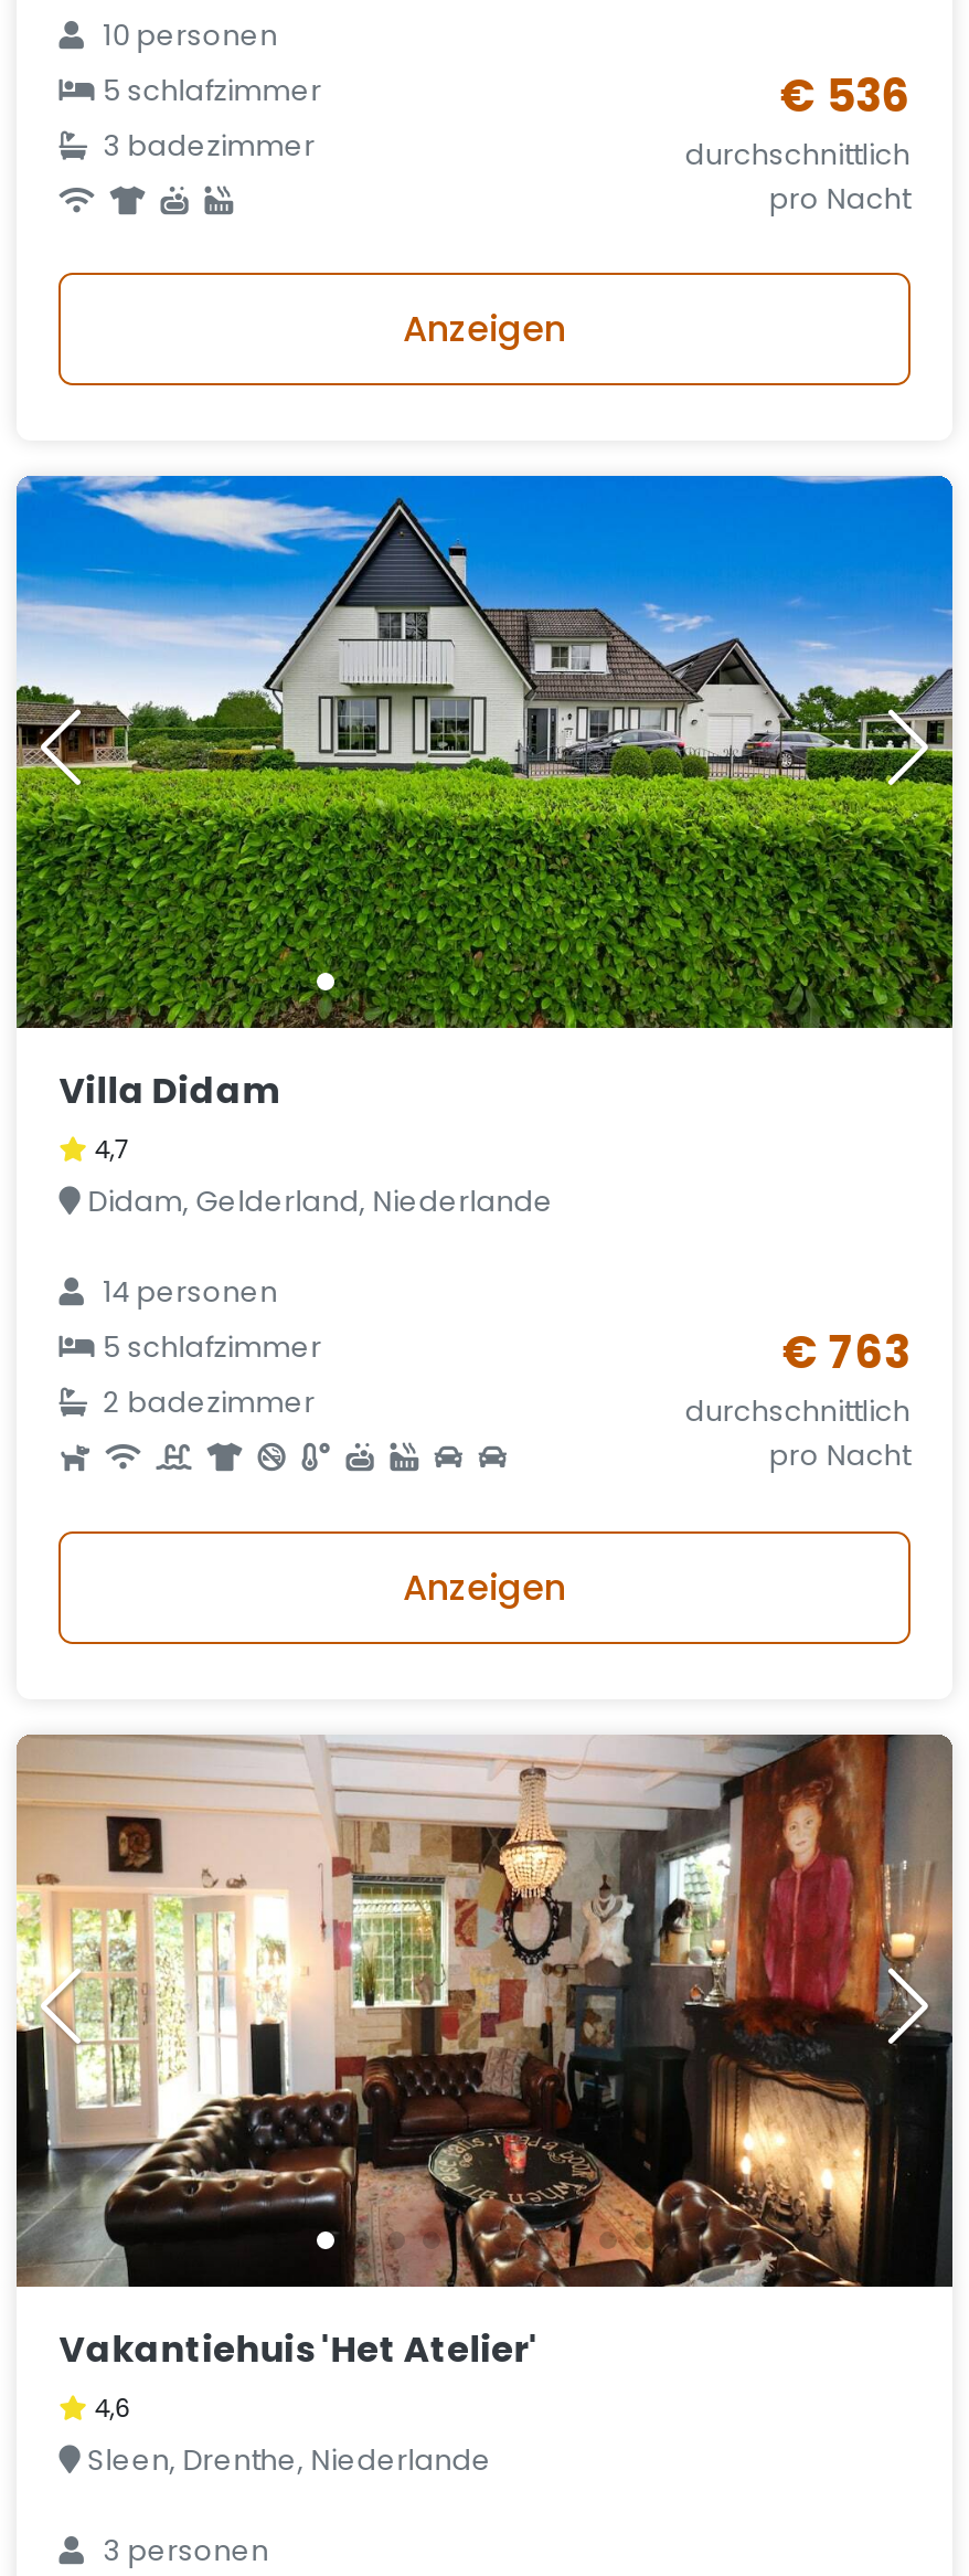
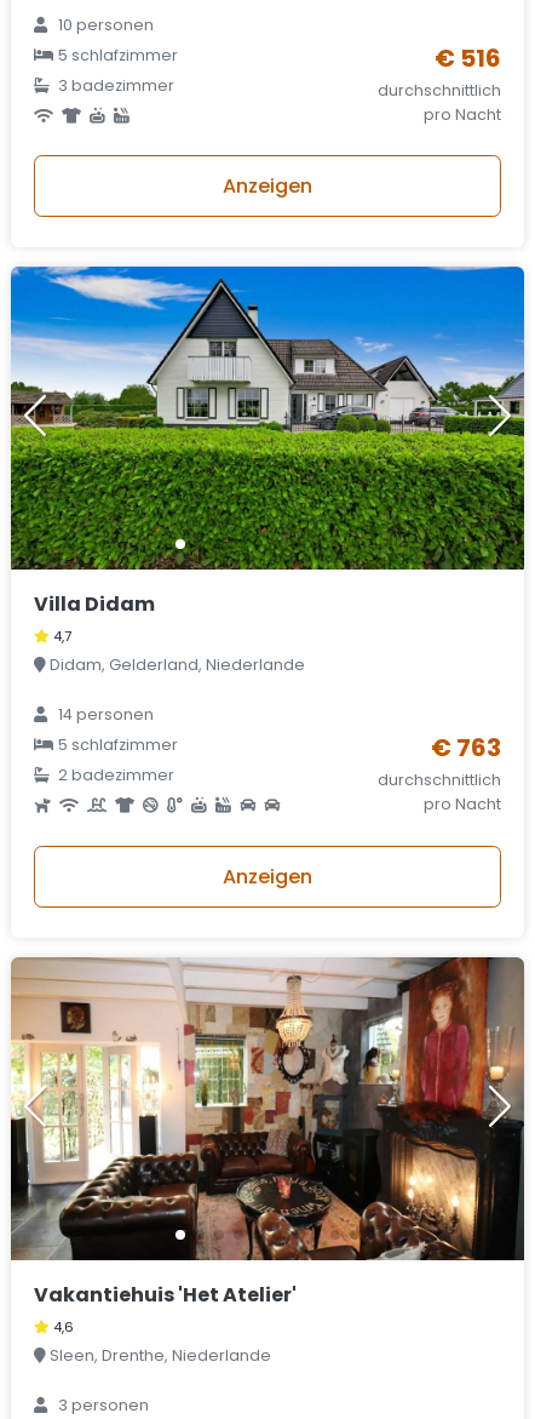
[780,64,910,126] € 536 -> [434,41,501,75] € 516

